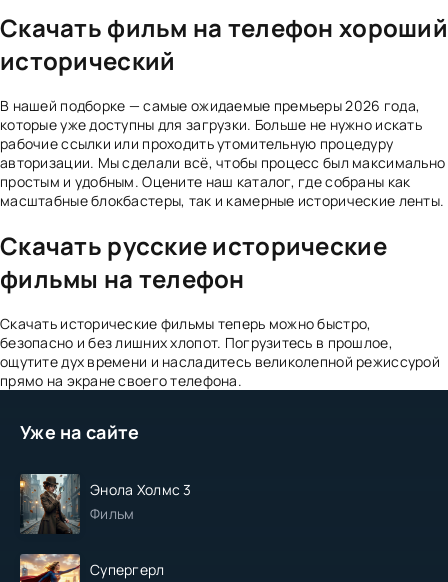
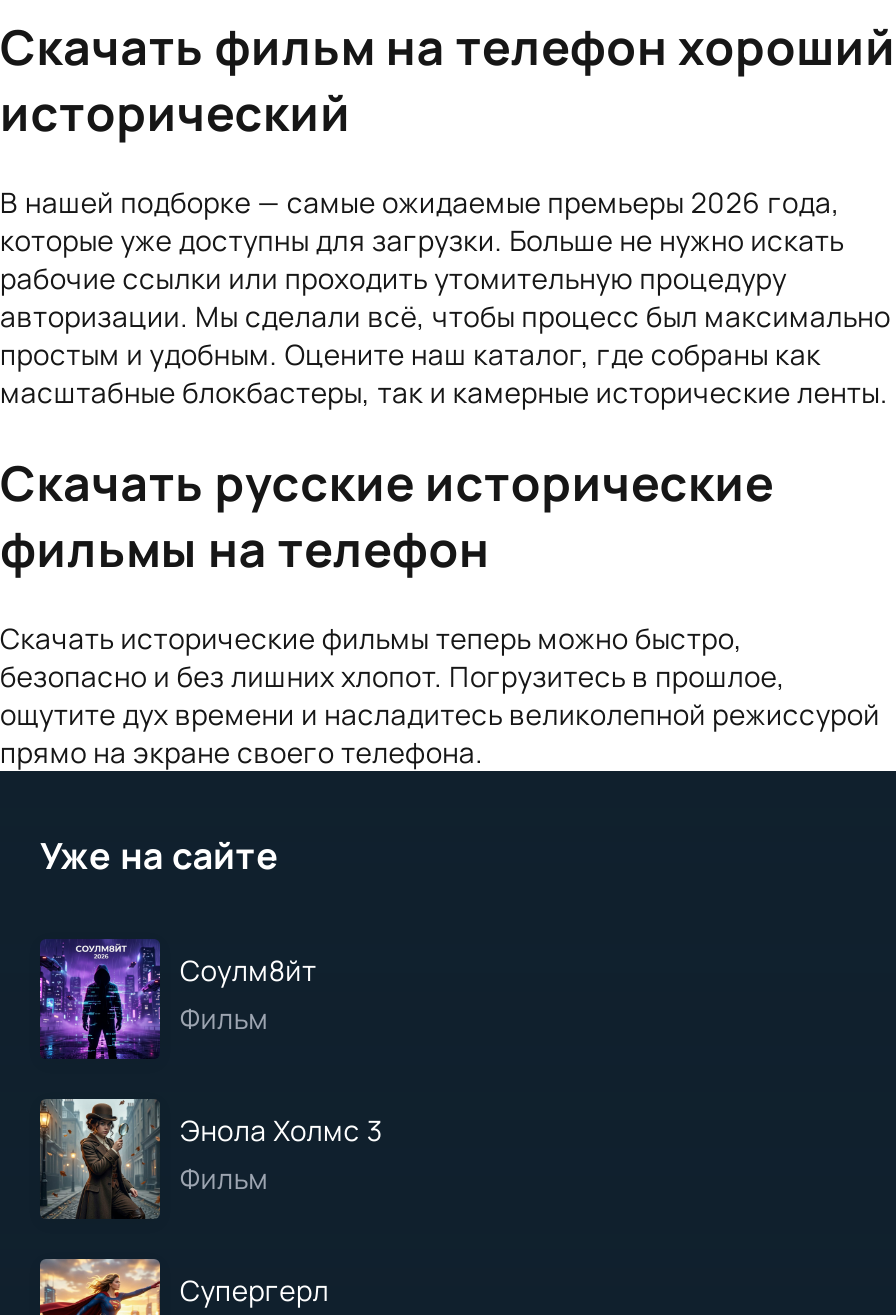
none -> [38,939,316,1061] [image] | Соулм8йт | Фильм

